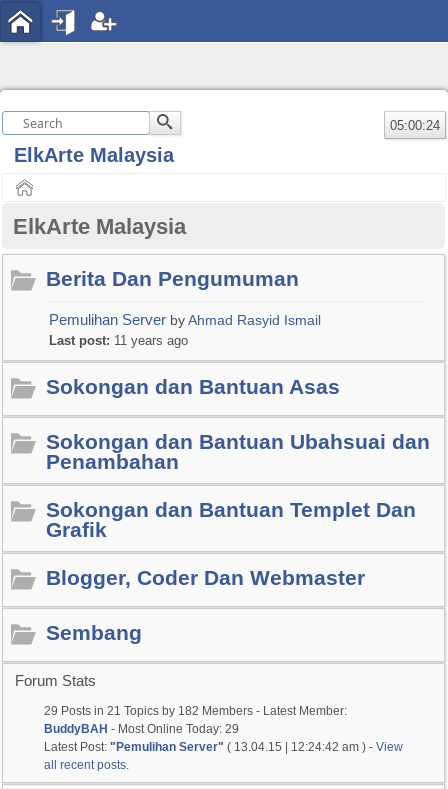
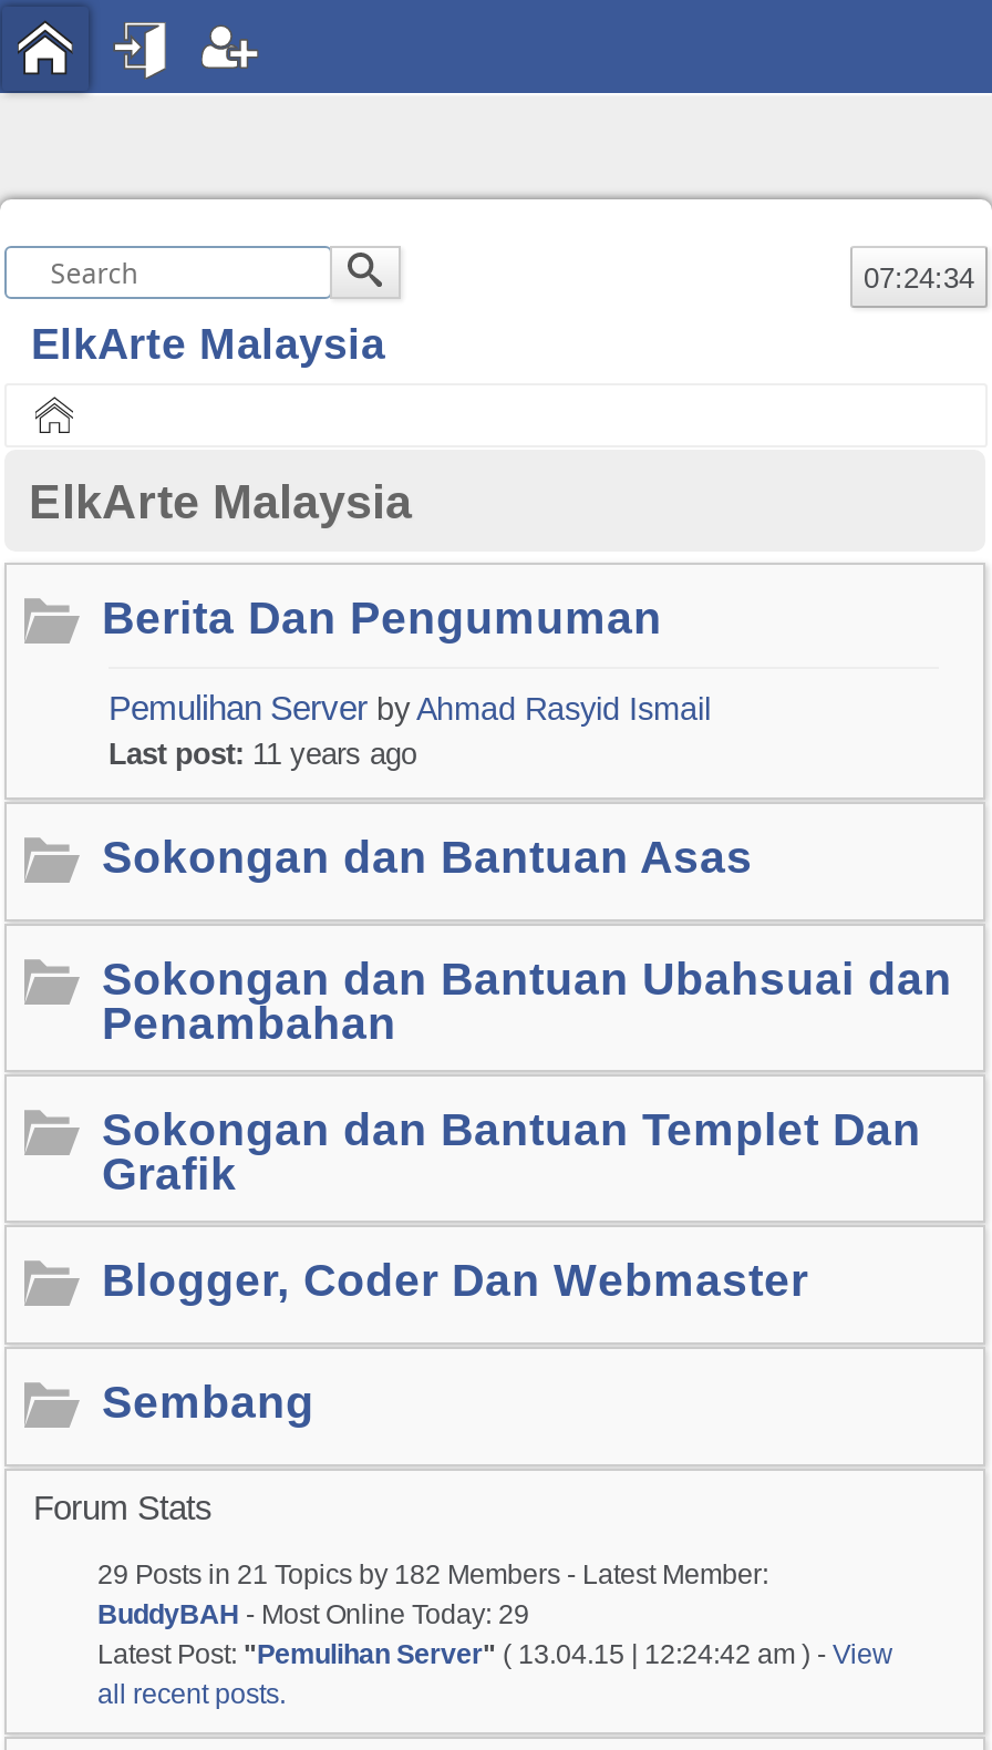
[390,118,440,133] 05:00:24 -> [864,261,974,294] 07:24:34

